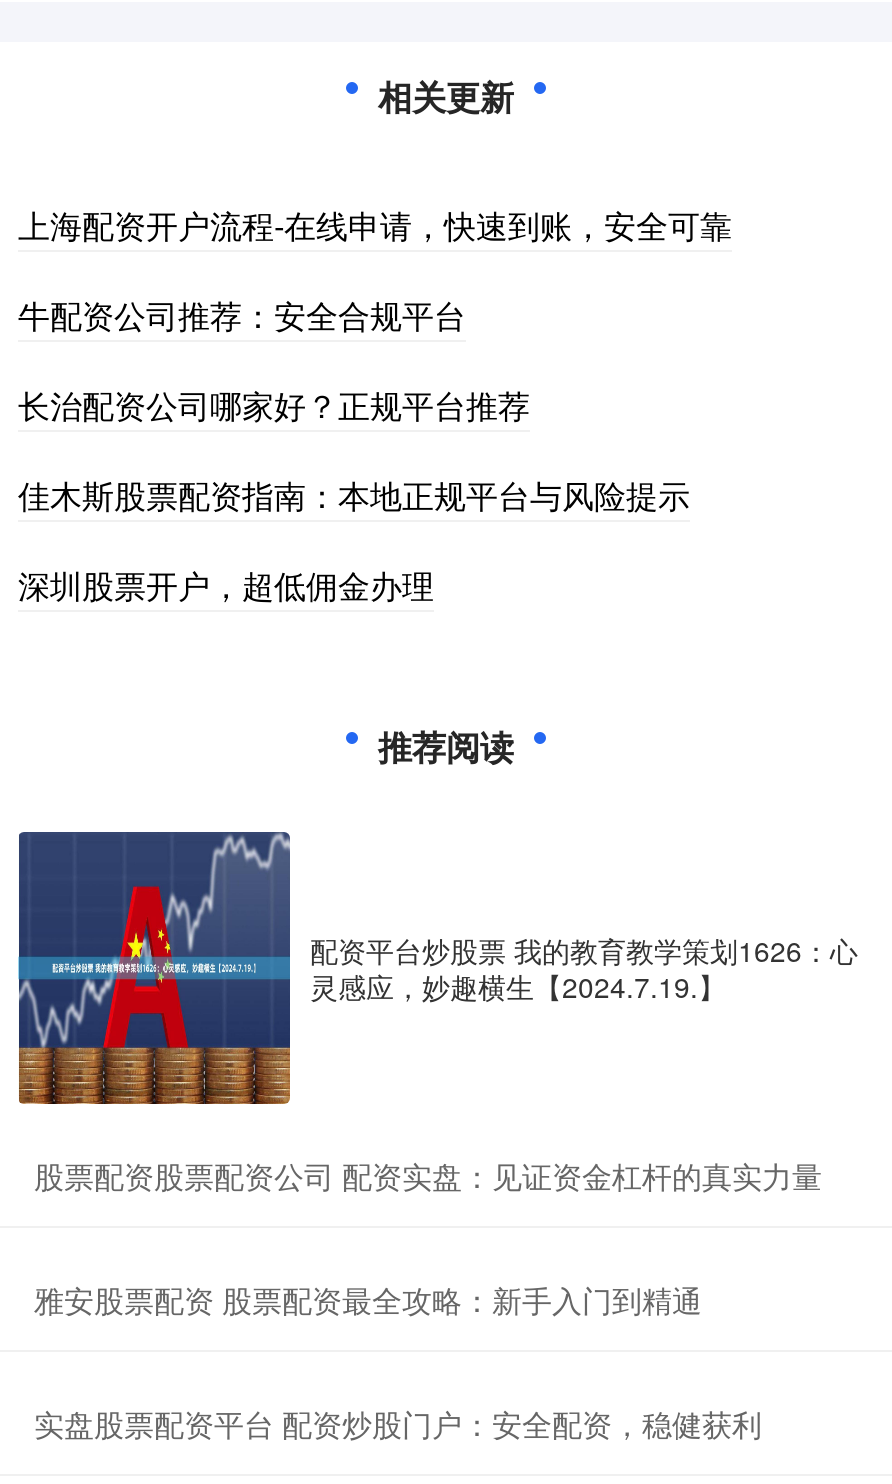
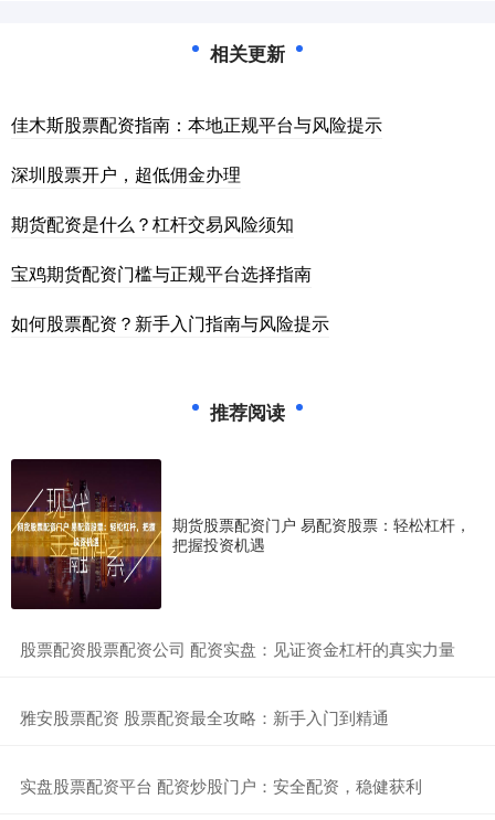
[18,203,732,429] 上海配资开户流程-在线申请，快速到账，安全可靠 | 牛配资公司推荐：安全合规平台 | 长治配资公司哪家好？正规平台推荐 -> none
moved [18,473,690,609] -> [11,112,382,187]: 佳木斯股票配资指南：本地正规平台与风险提示 | 深圳股票开户，超低佣金办理
none -> [11,211,329,336] 期货配资是什么？杠杆交易风险须知 | 宝鸡期货配资门槛与正规平台选择指南 | 如何股票配资？新手入门指南与风险提示
[16,830,858,1106] [image] | 配资平台炒股票 我的教育教学策划1626：心 | 灵感应，妙趣横生【2024.7.19.】 -> [10,458,471,610] [image] | 期货股票配资门户 易配资股票：轻松杠杆， | 把握投资机遇

